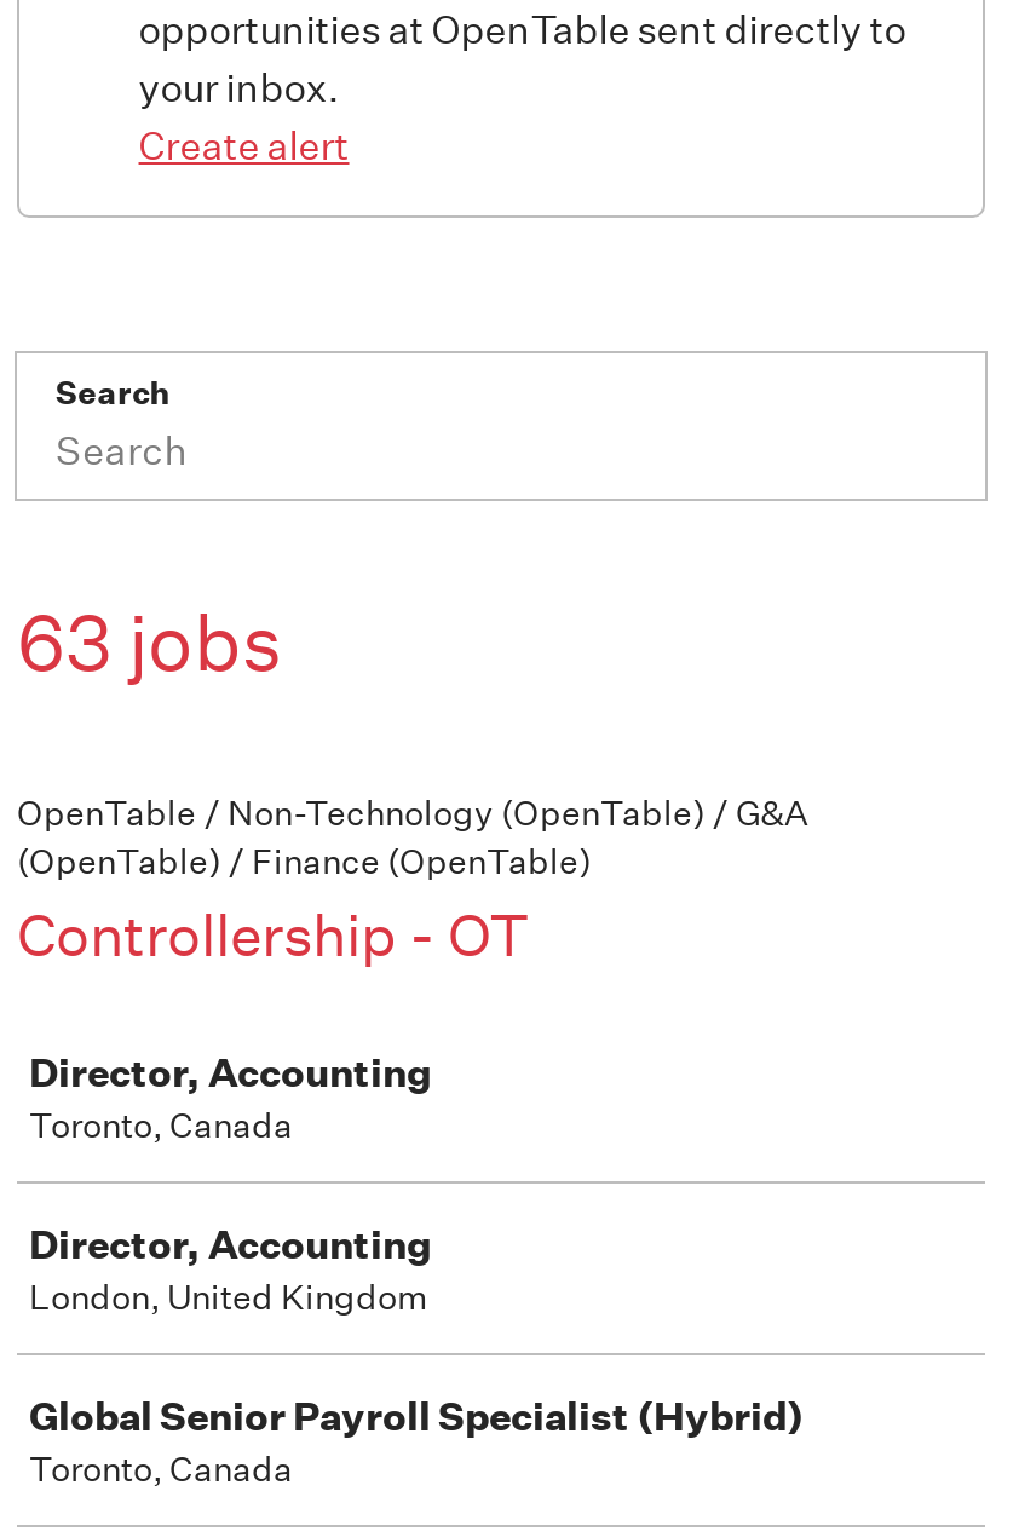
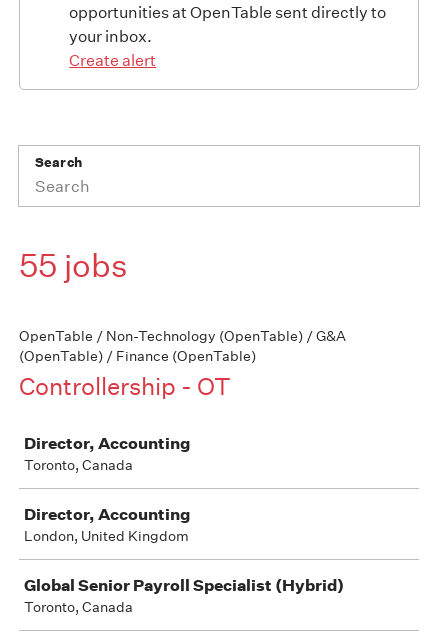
[17,595,283,690] 63 jobs -> [19,246,128,285] 55 jobs

